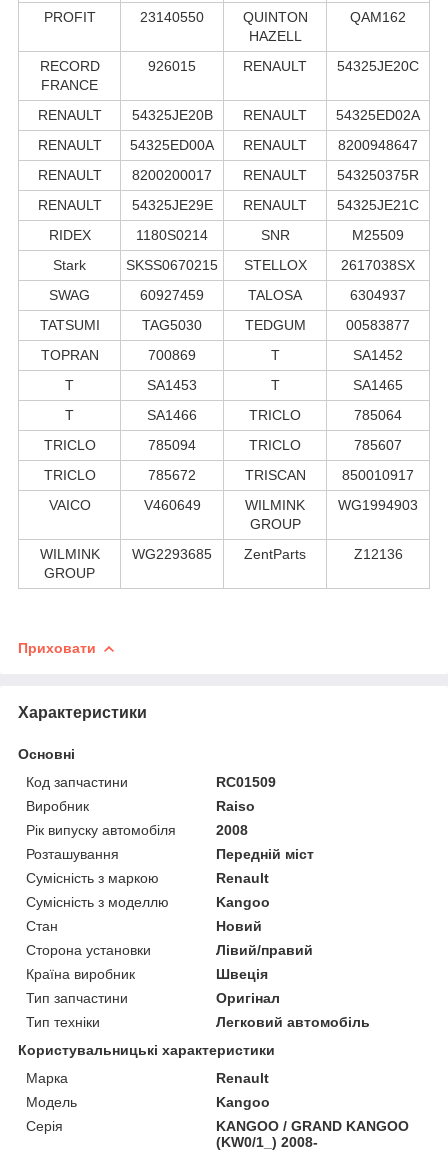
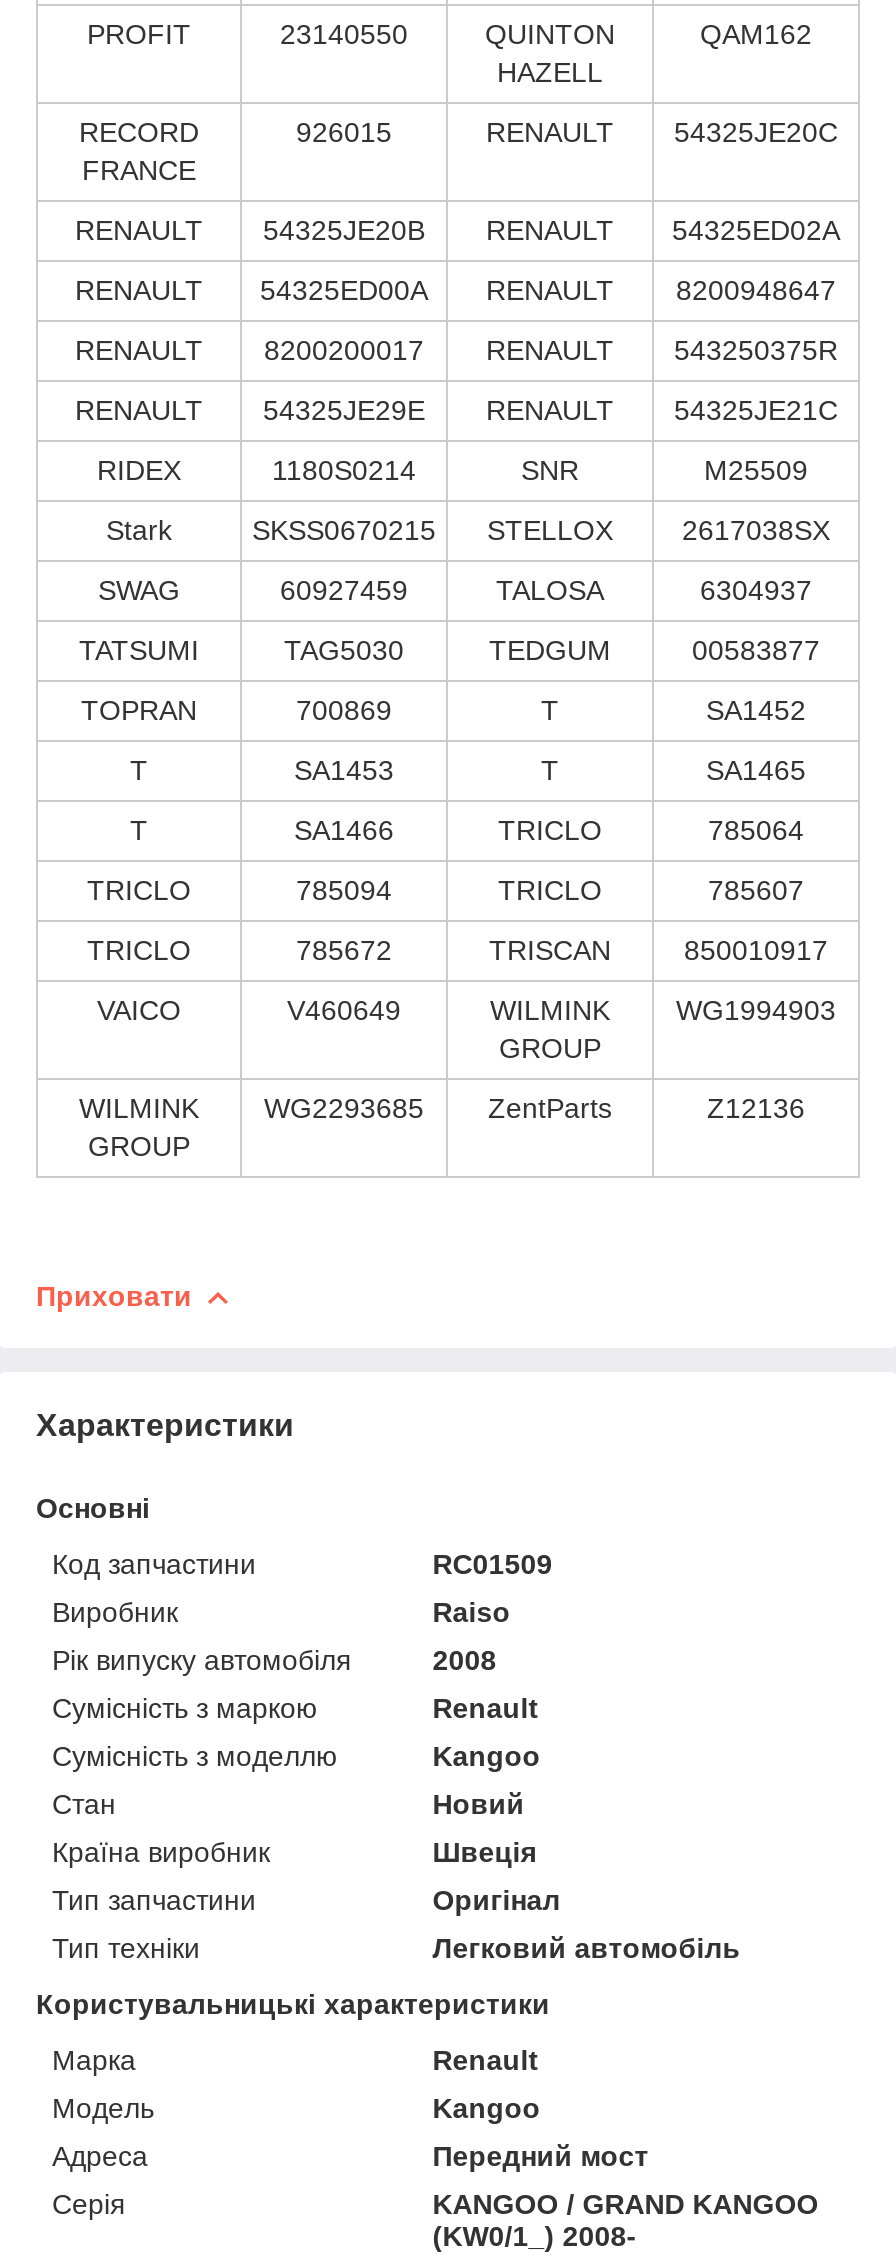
[26,846,314,862] Розташування | Передній міст -> none
[26,942,313,958] Сторона установки | Лівий/правий -> none
moved [18,966,370,1110] -> [36,1836,740,2124]: Країна виробник | Швеція | Тип запчастини | ... | Мoдель | Kangoo
none -> [52,2140,648,2172] Адреса | Передний мост

